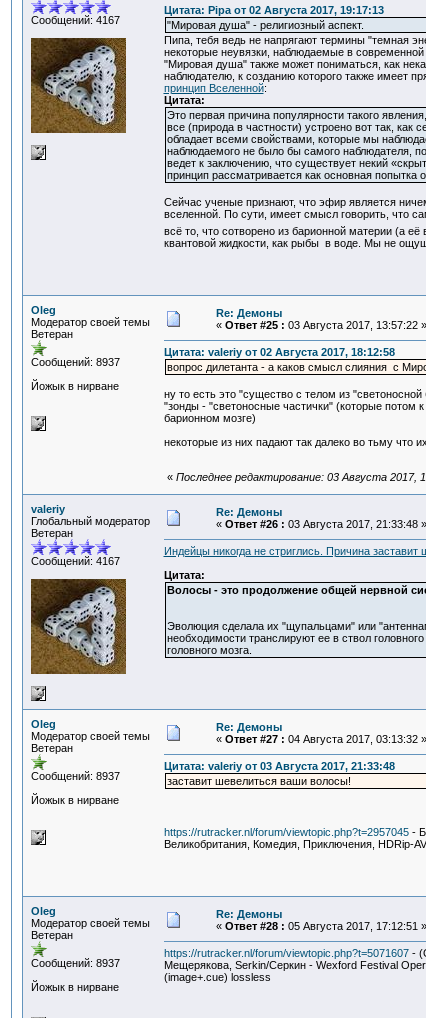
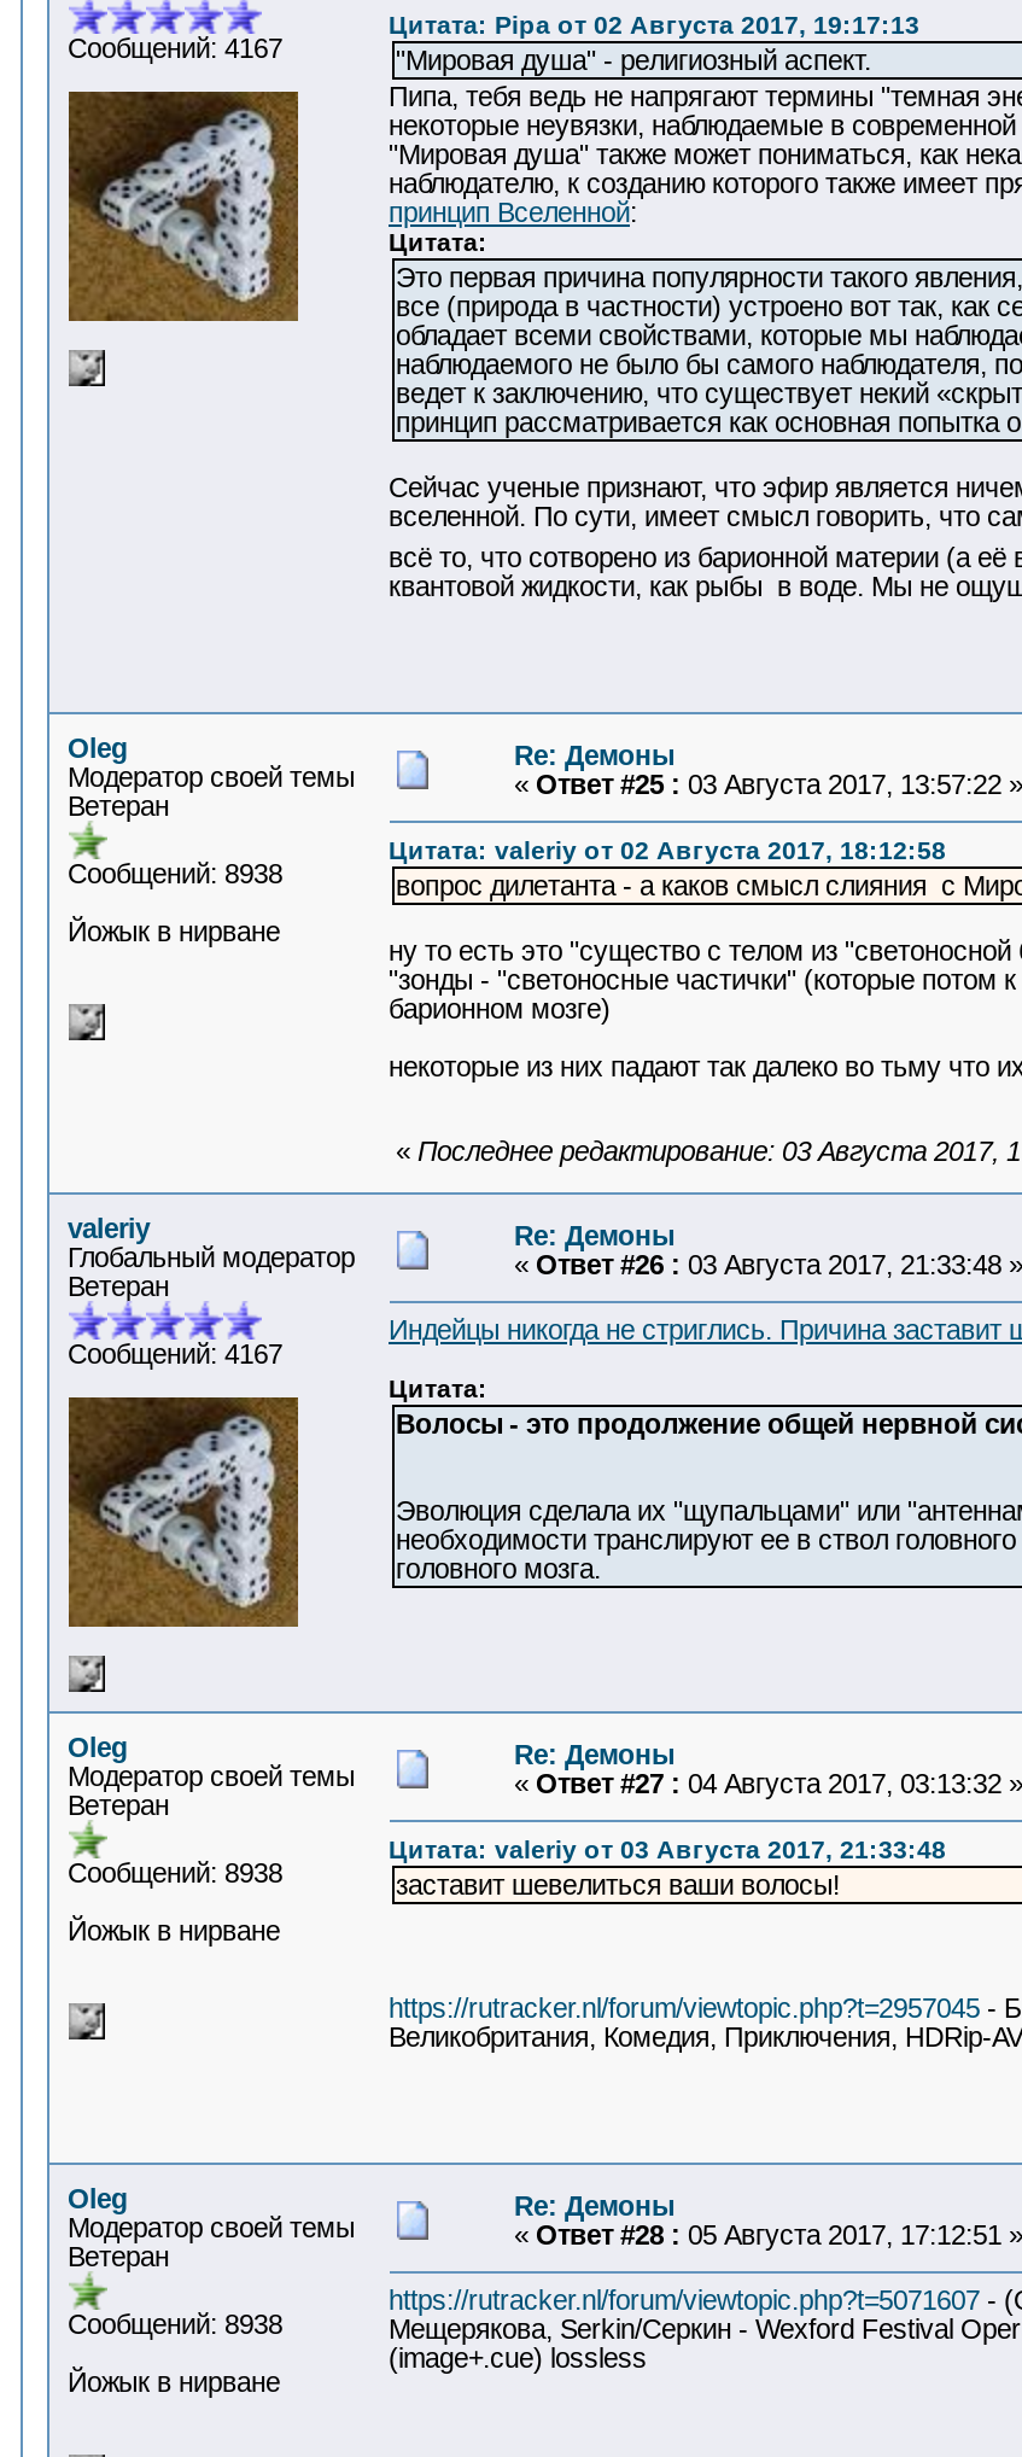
[30,356,119,368] Сообщений: 8937 -> [68,859,282,888] Сообщений: 8938
[30,770,119,782] Сообщений: 8937 -> [68,1858,282,1887] Сообщений: 8938
[30,957,119,969] Сообщений: 8937 -> [68,2310,282,2339] Сообщений: 8938

